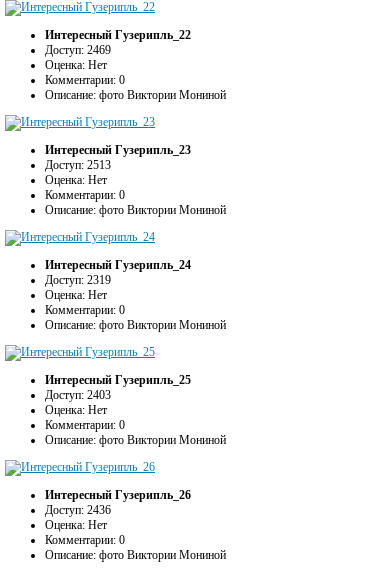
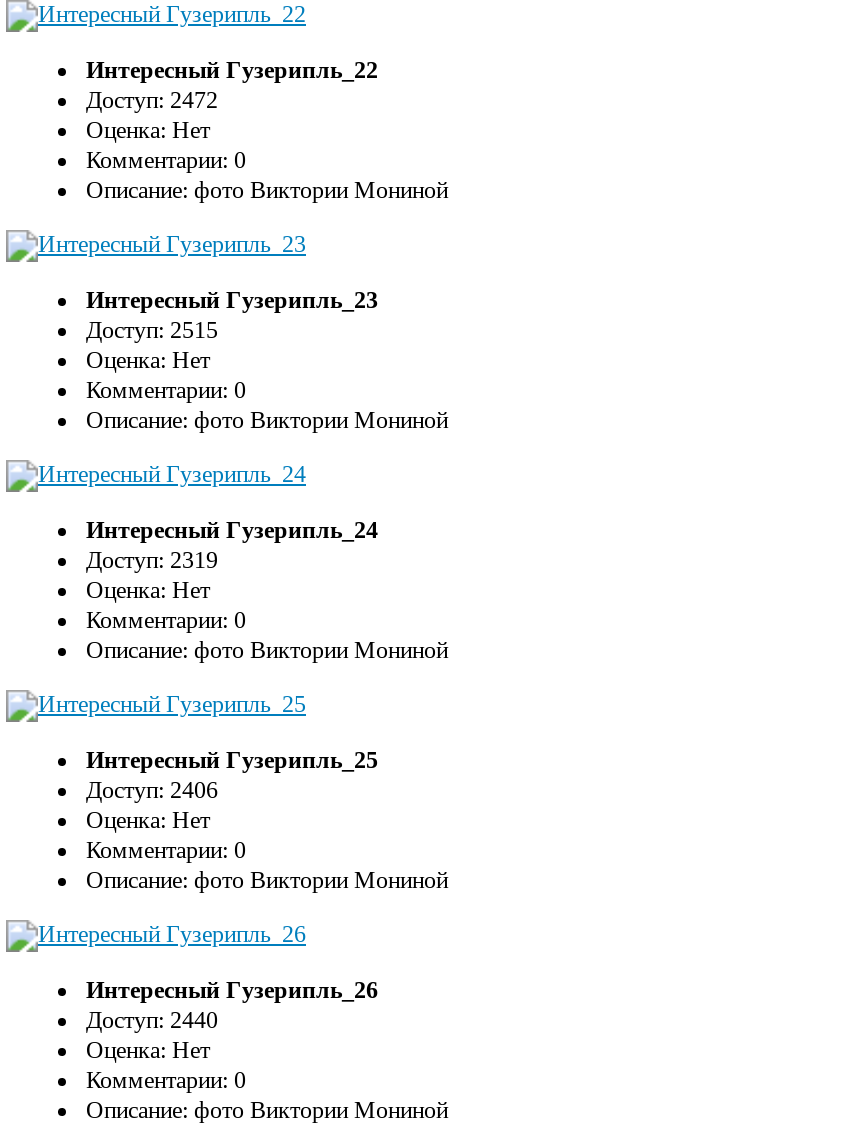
[45,43,111,57] Доступ: 2469 -> [86,86,218,114] Доступ: 2472
[45,158,111,172] Доступ: 2513 -> [86,316,218,344] Доступ: 2515
[45,388,111,402] Доступ: 2403 -> [86,776,218,804] Доступ: 2406
[45,503,111,517] Доступ: 2436 -> [86,1006,218,1034] Доступ: 2440

